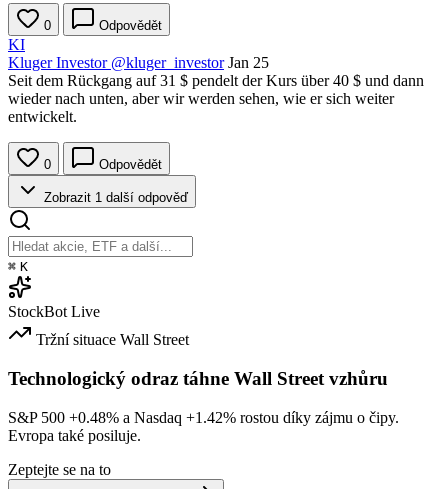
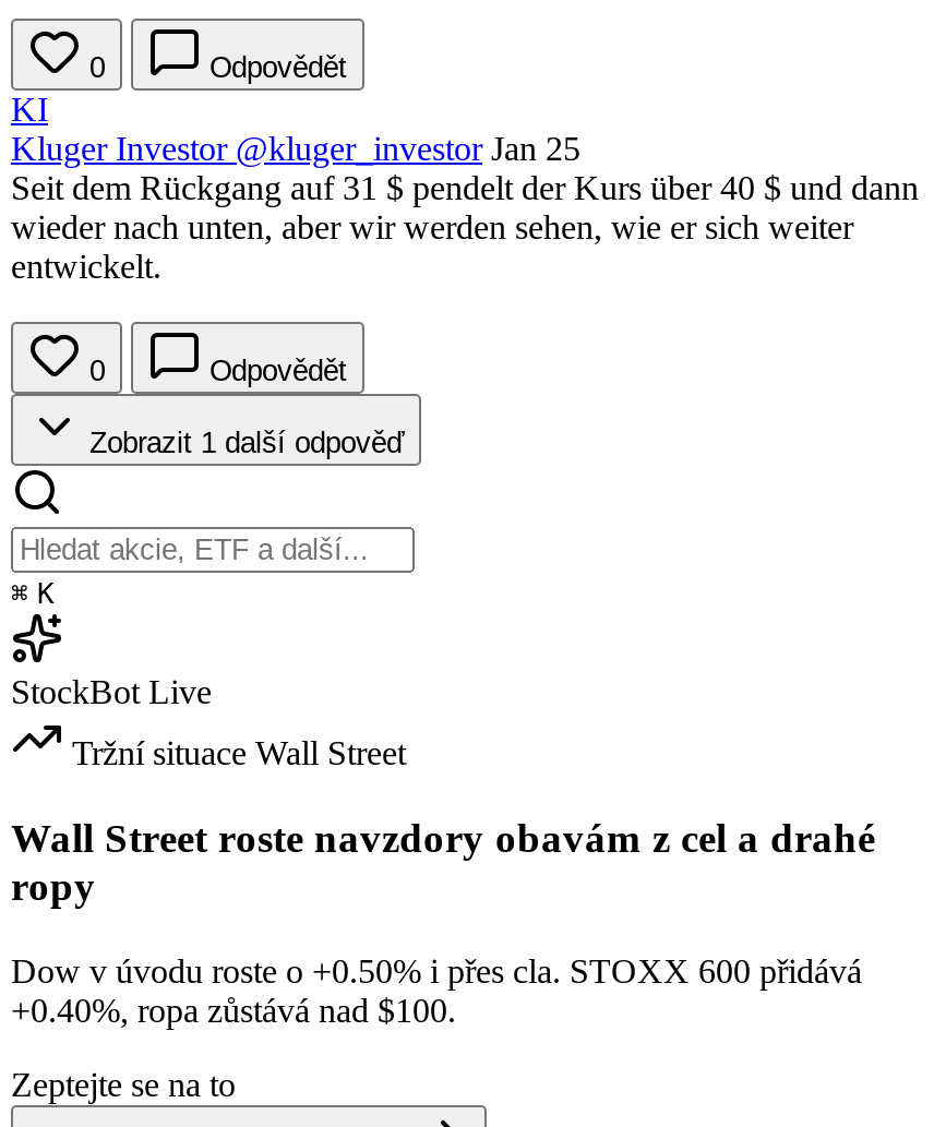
[8,368,388,389] Technologický odraz táhne Wall Street vzhůru -> [11,815,875,908] Wall Street roste navzdory obavám z cel a drahé | ropy
[8,408,399,443] S&P 500 +0.48% a Nasdaq +1.42% rostou díky zájmu o čipy. | Evropa také posiluje. -> [11,951,862,1028] Dow v úvodu roste o +0.50% i přes cla. STOXX 600 přidává | +0.40%, ropa zůstává nad $100.

